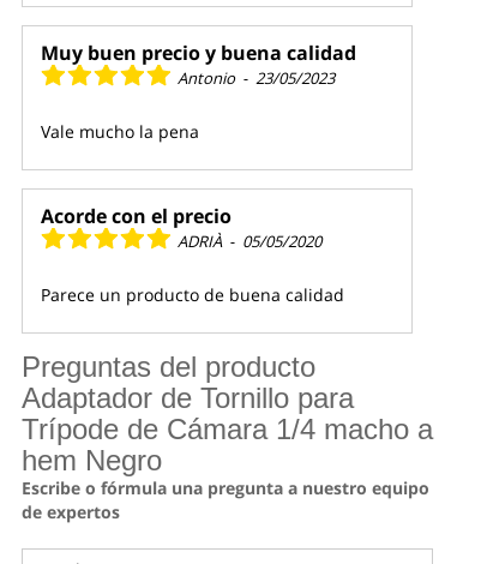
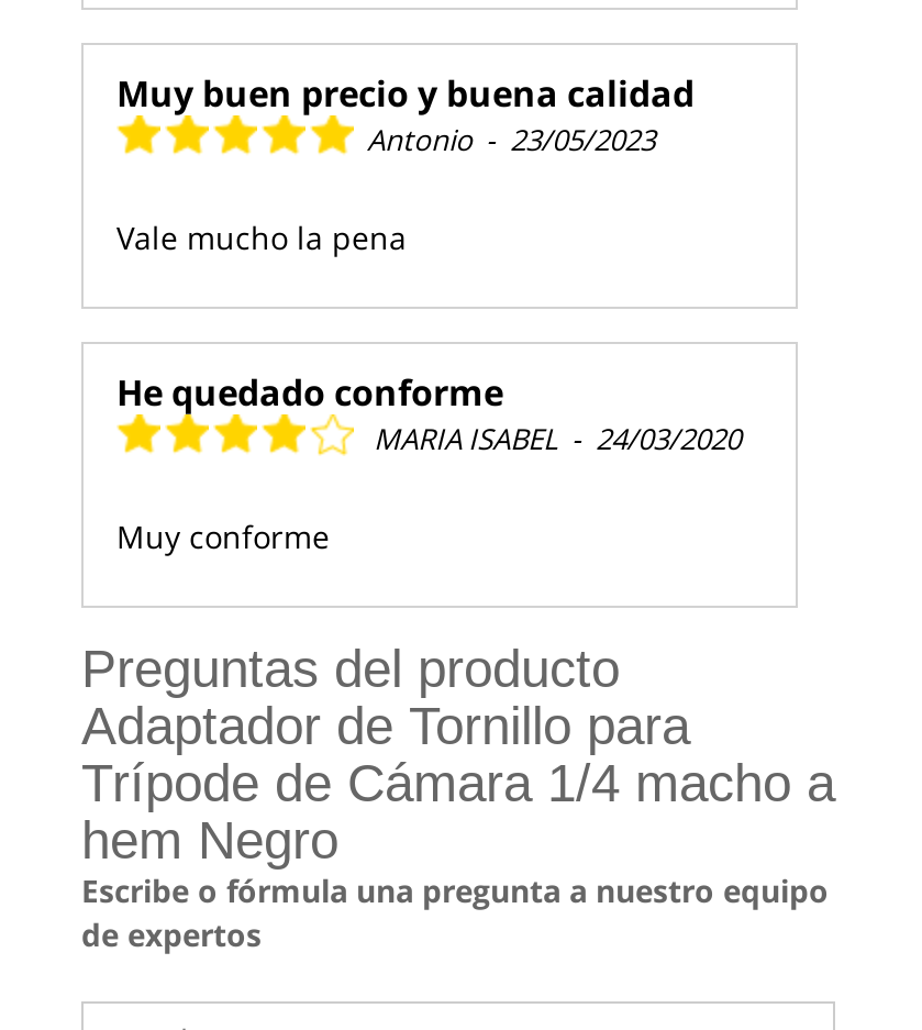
[41,202,321,252] Acorde con el precio | ADRIÀ - 05/05/2020 -> [116,367,741,458] He quedado conforme | MARIA ISABEL - 24/03/2020
[41,283,344,306] Parece un producto de buena calidad -> [116,515,330,556] Muy conforme

